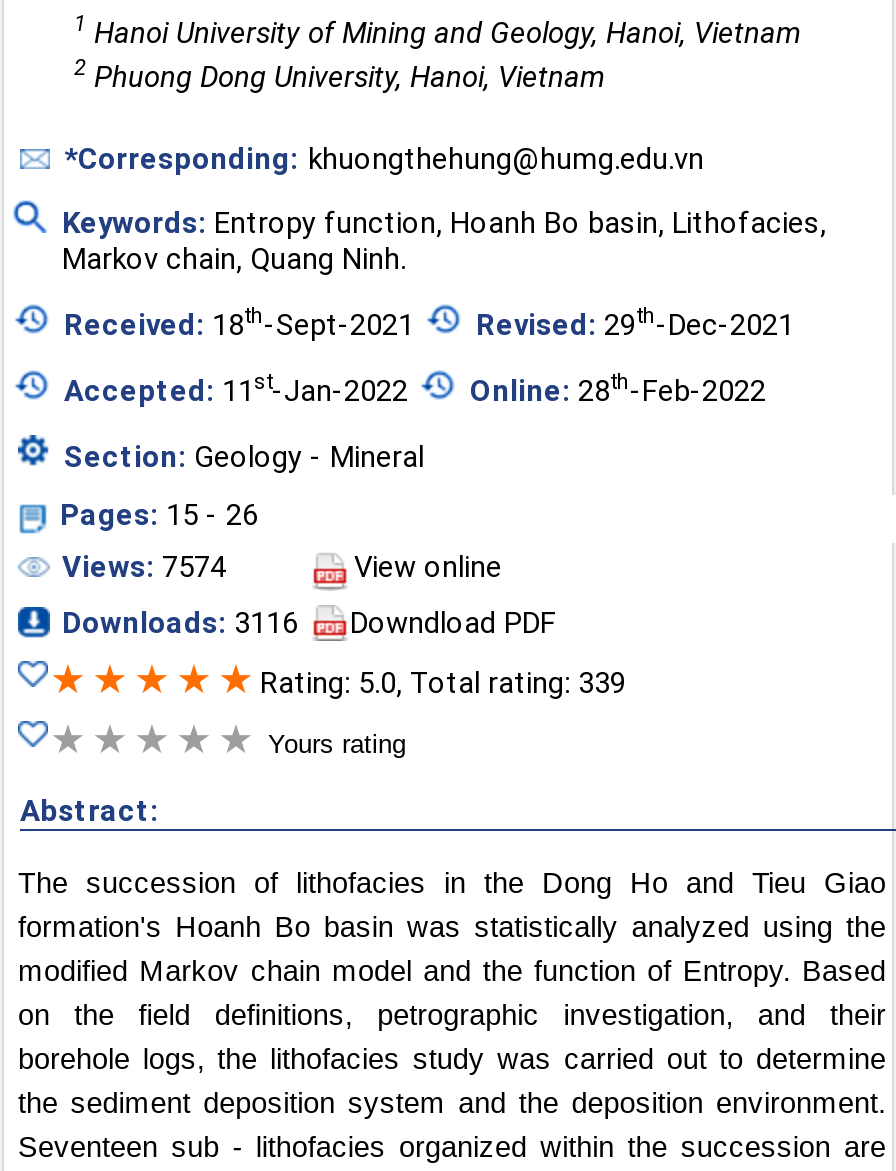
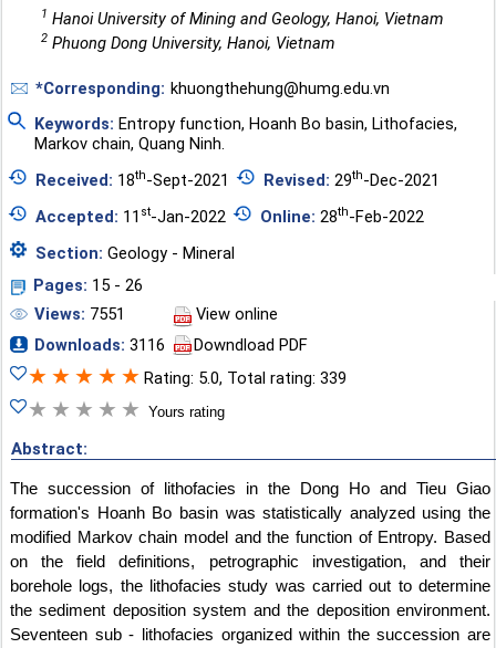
[62,549,226,585] Views: 7574 -> [34,304,125,324] Views: 7551

